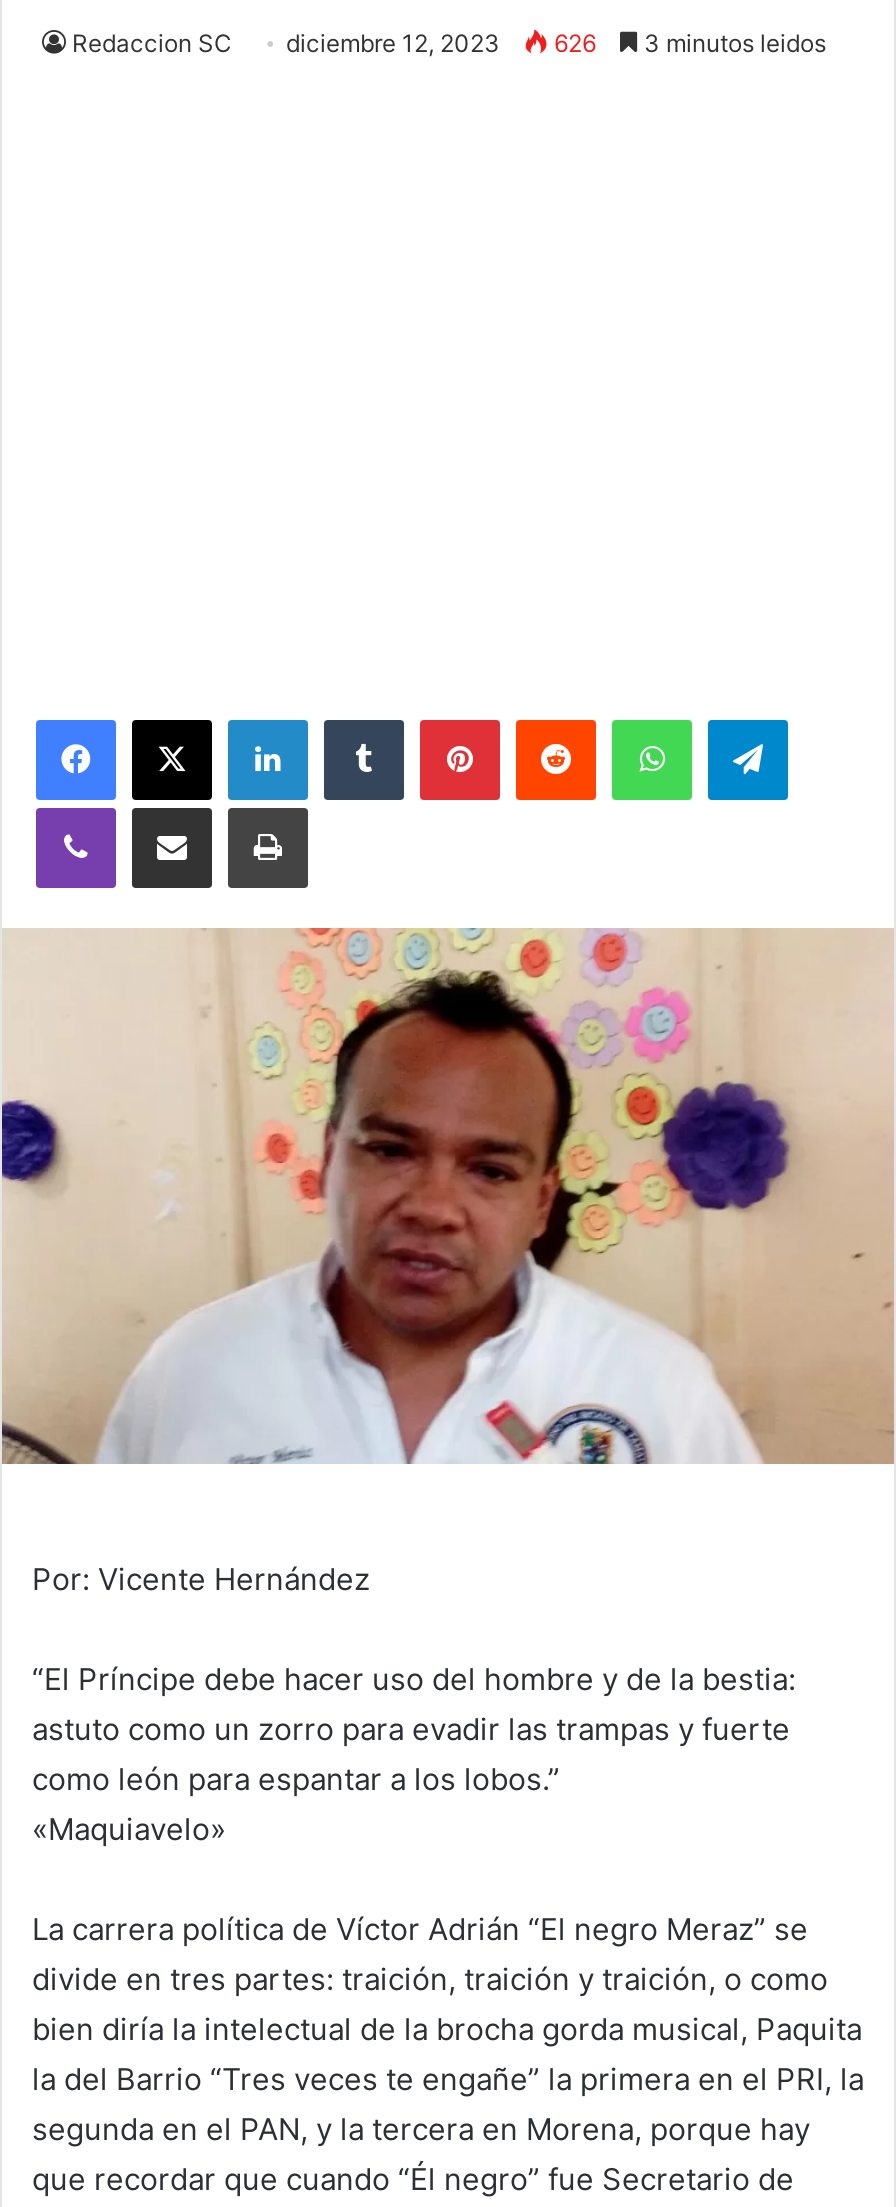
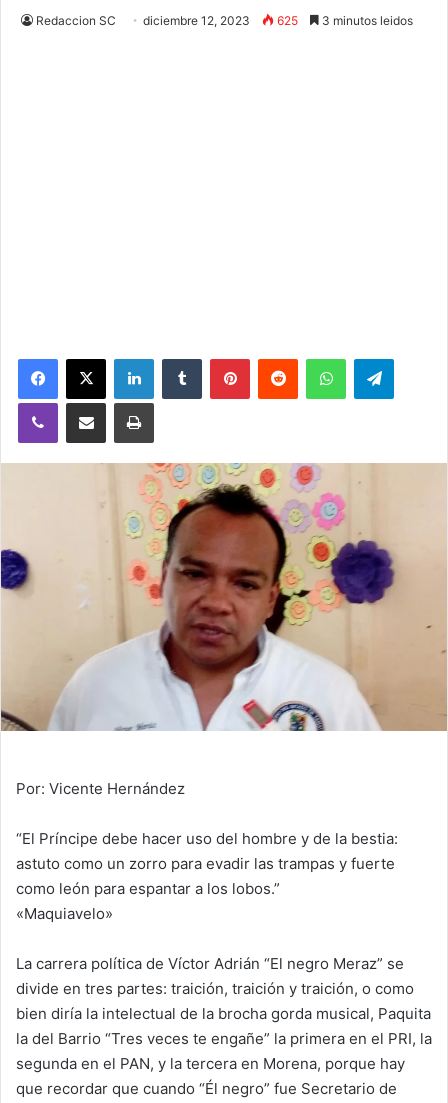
[72,27,826,57] Redaccion SC diciembre 12, 2023 626 3 minutos leidos -> [36,12,413,27] Redaccion SC diciembre 12, 2023 625 3 minutos leidos

